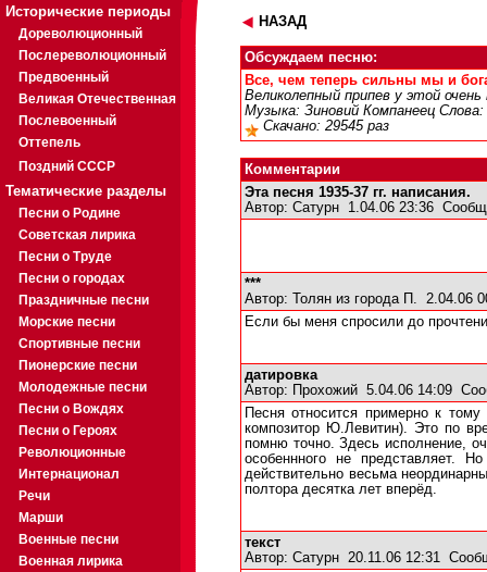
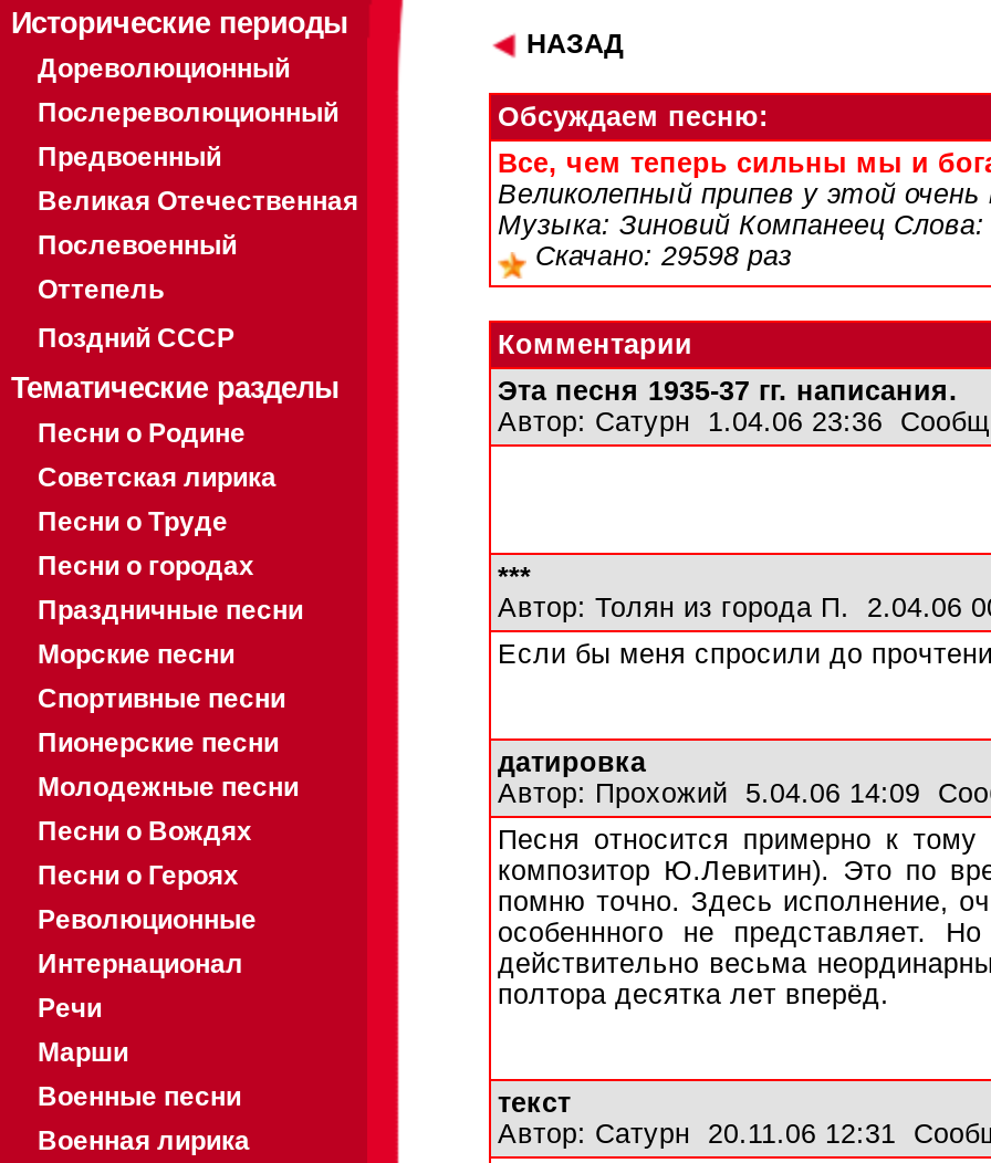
[259,119,389,134] Скачано: 29545 раз -> [526,241,792,272] Скачано: 29598 раз

